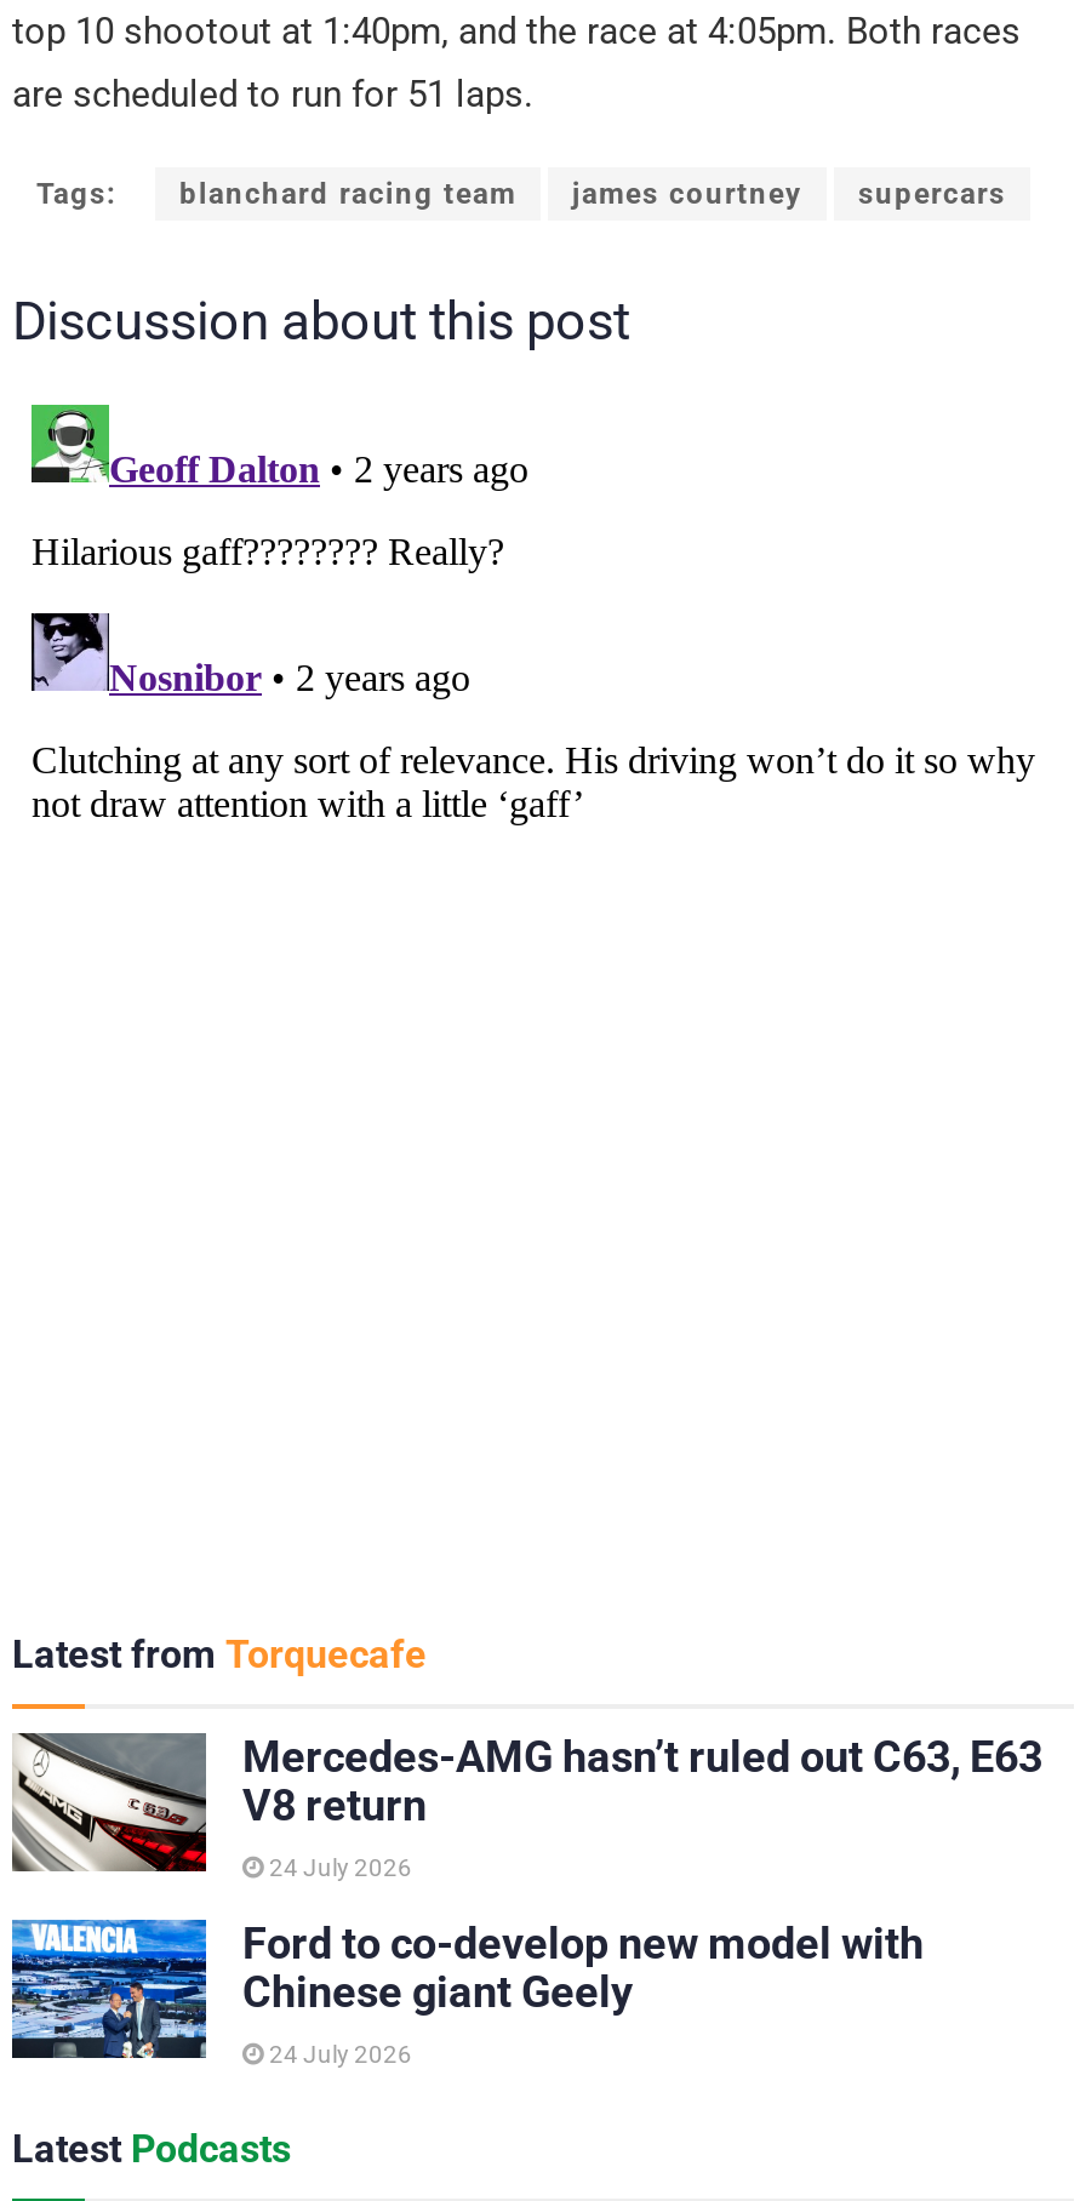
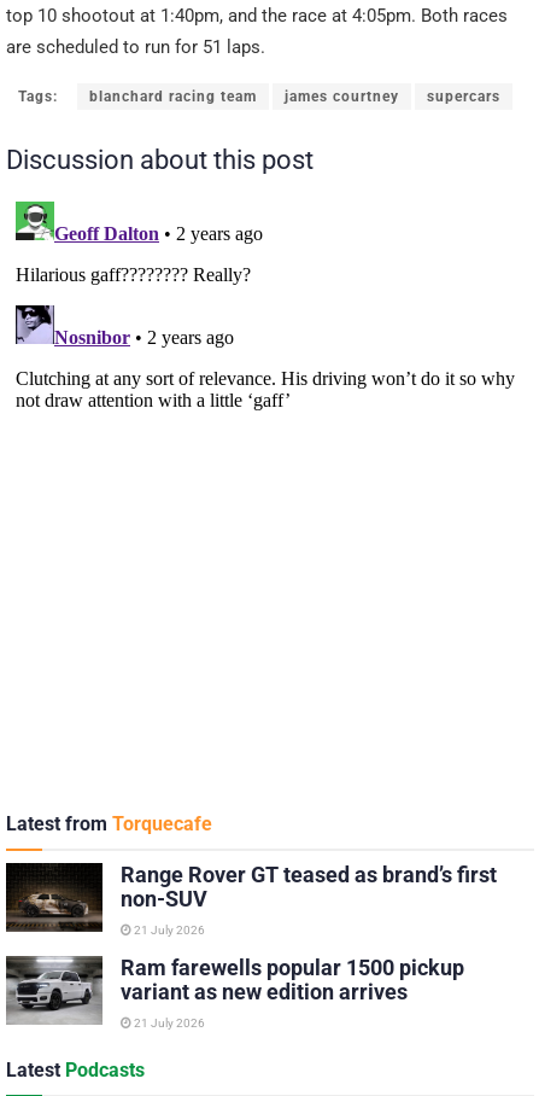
[10,1731,1042,1874] [image] | Mercedes-AMG hasn’t ruled out C63, E63 | V8 return -> [5,862,497,933] [image] | Range Rover GT teased as brand’s first | non-SUV
[264,1855,412,1882] 24 July 2026 -> [131,924,205,937] 21 July 2026
[10,1917,924,2060] [image] | Ford to co-develop new model with | Chinese giant Geely -> [5,955,464,1024] [image] | Ram farewells popular 1500 pickup | variant as new edition arrives
[264,2042,412,2068] 24 July 2026 -> [131,1017,205,1030] 21 July 2026

